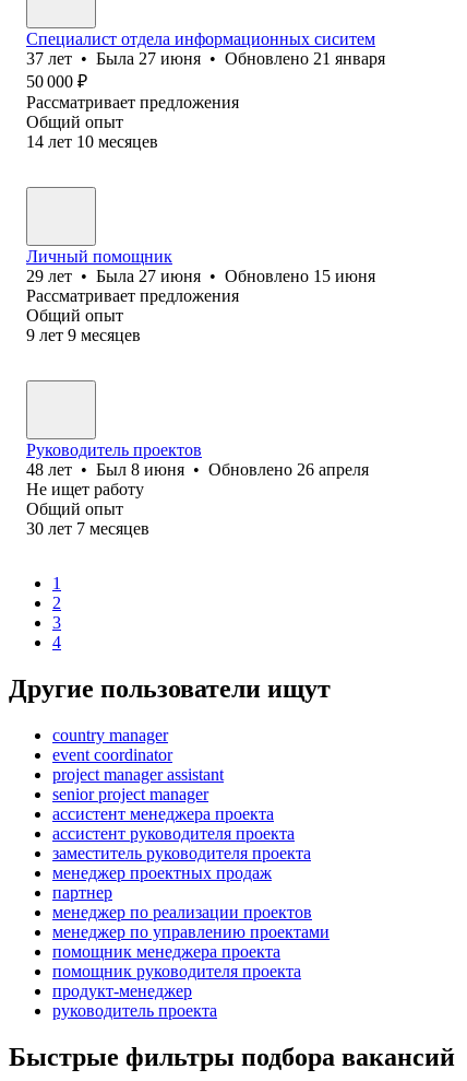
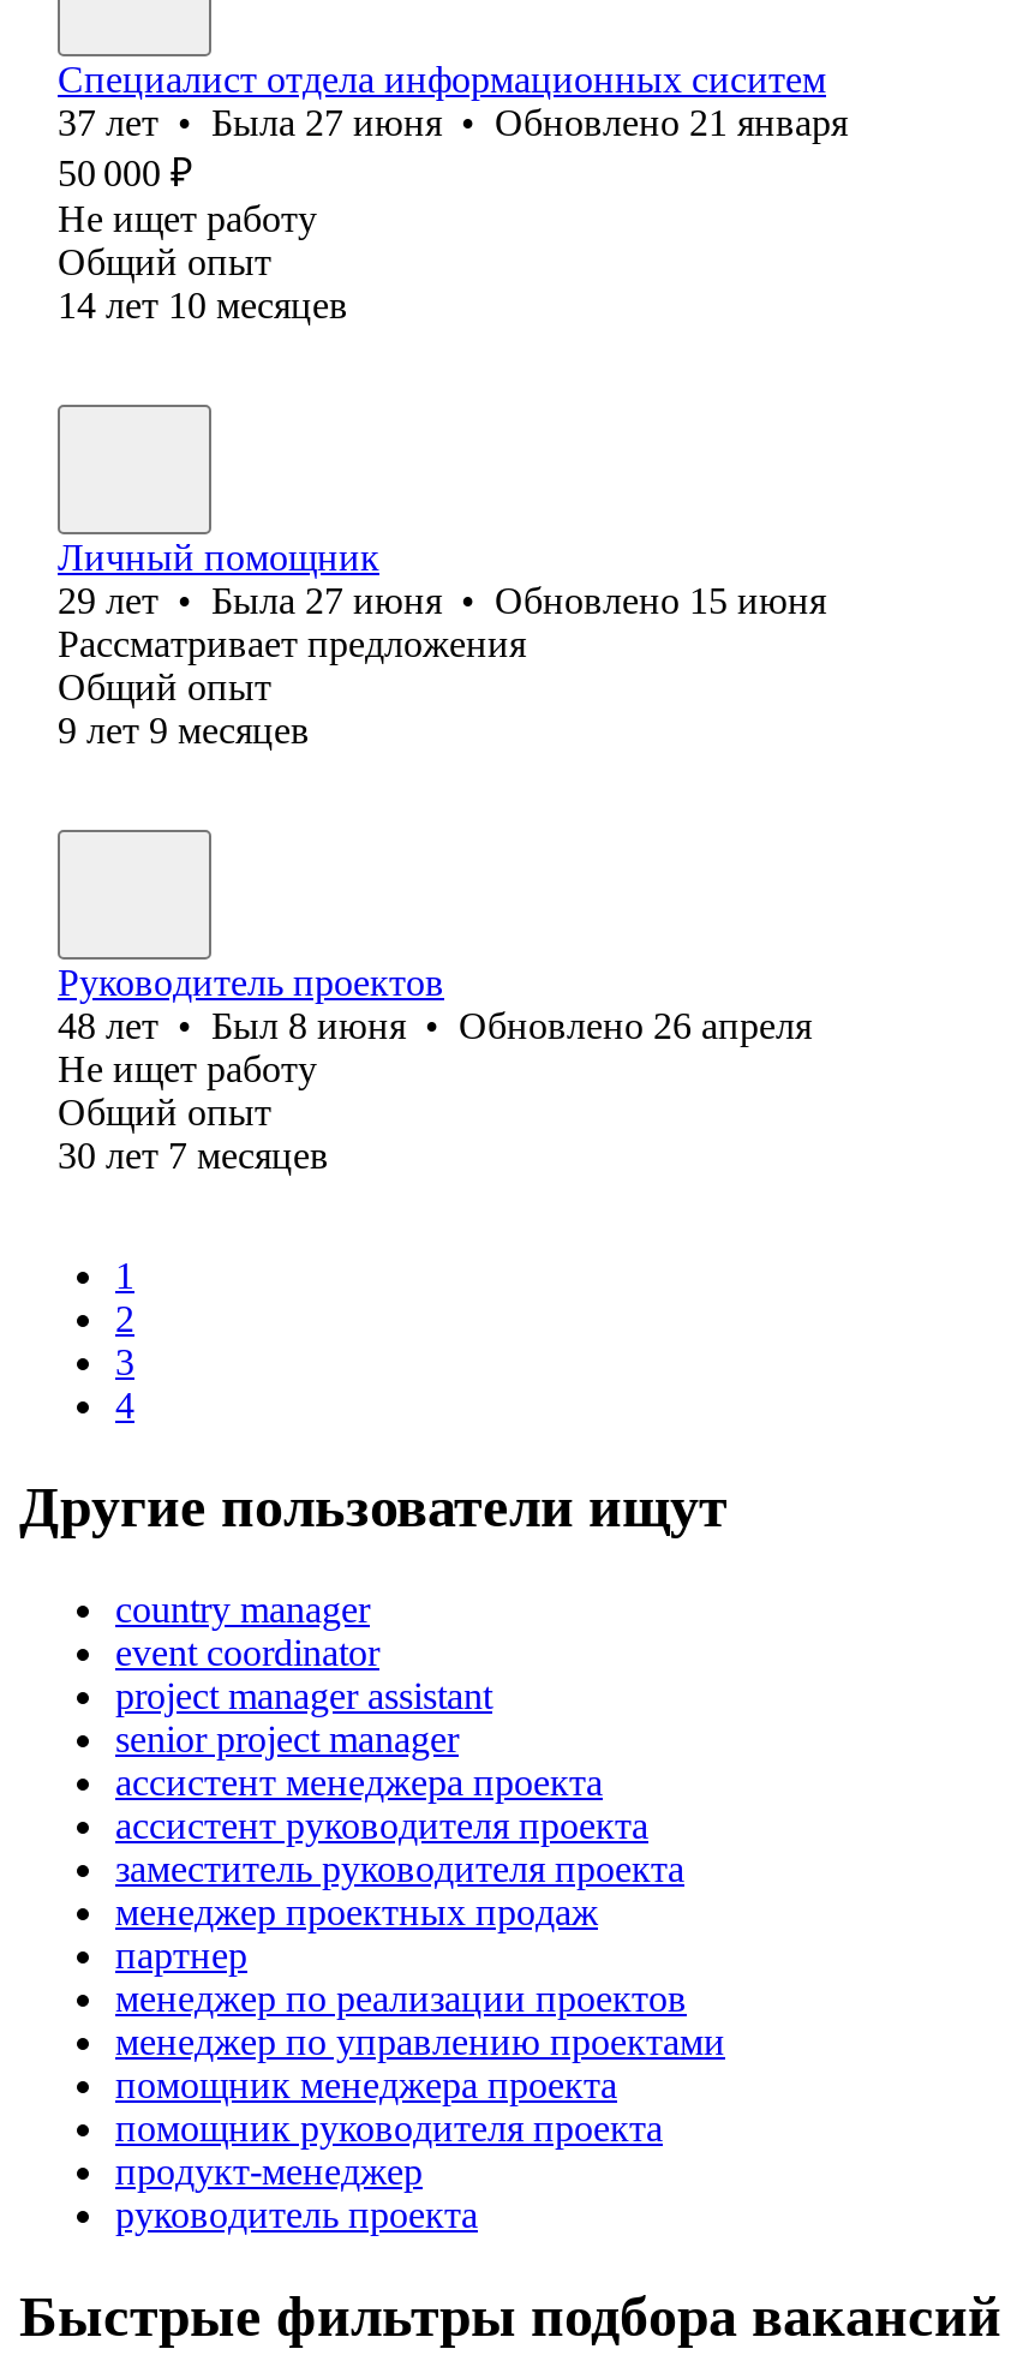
[26,93,239,111] Рассматривает предложения -> [58,198,317,239] Не ищет работу

